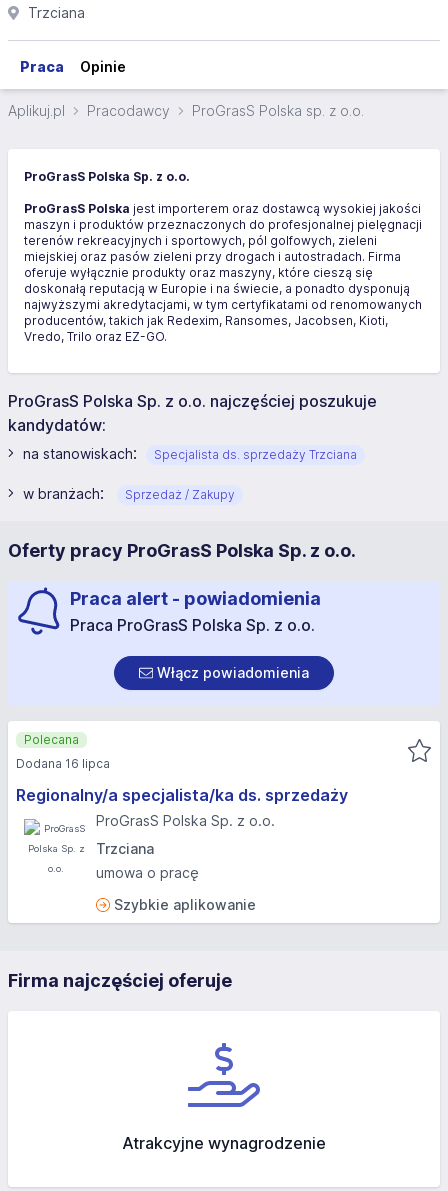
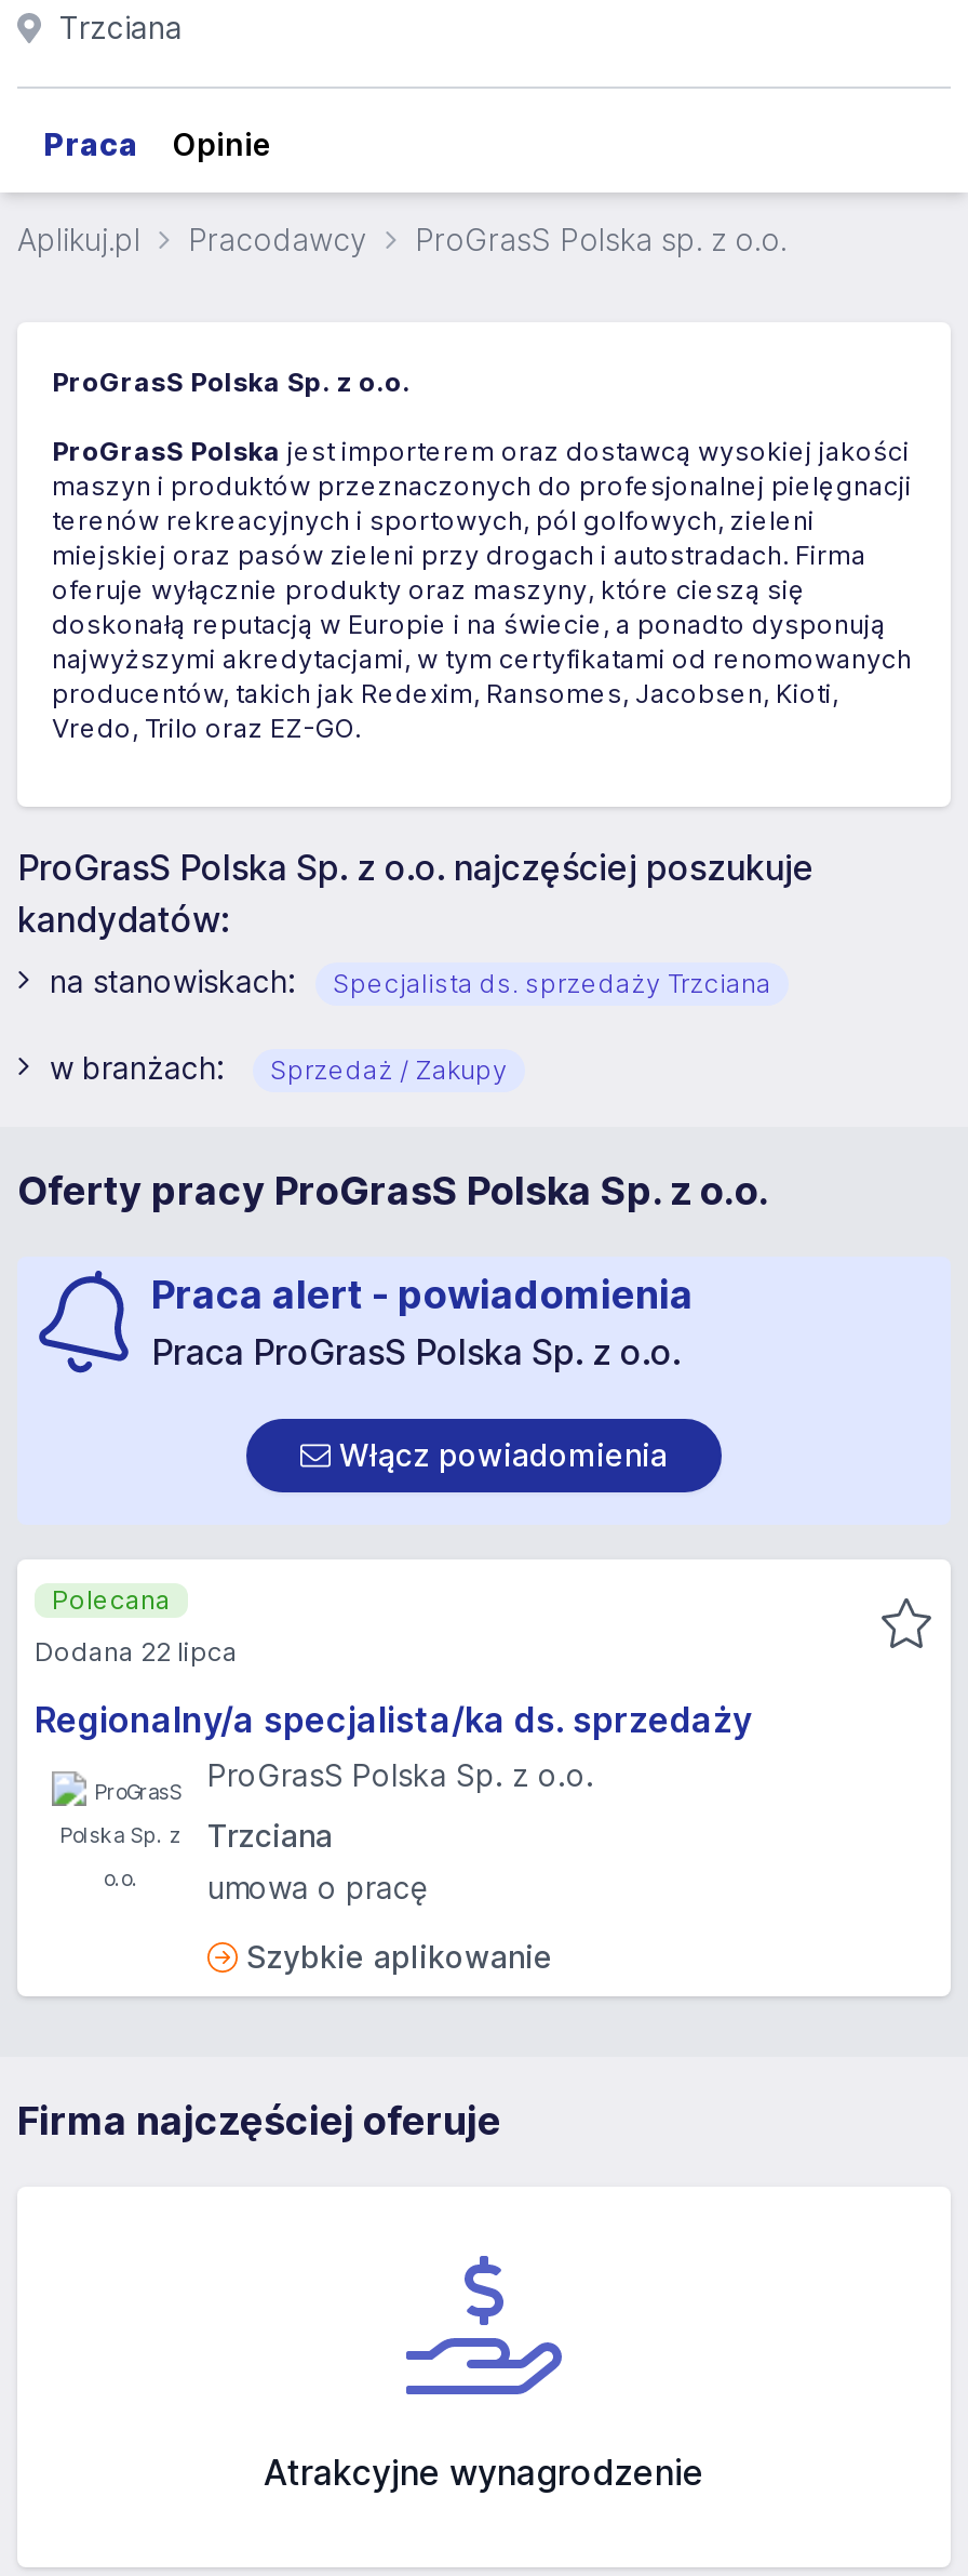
[16,756,110,771] Dodana 16 lipca -> [35,1635,238,1668] Dodana 22 lipca

